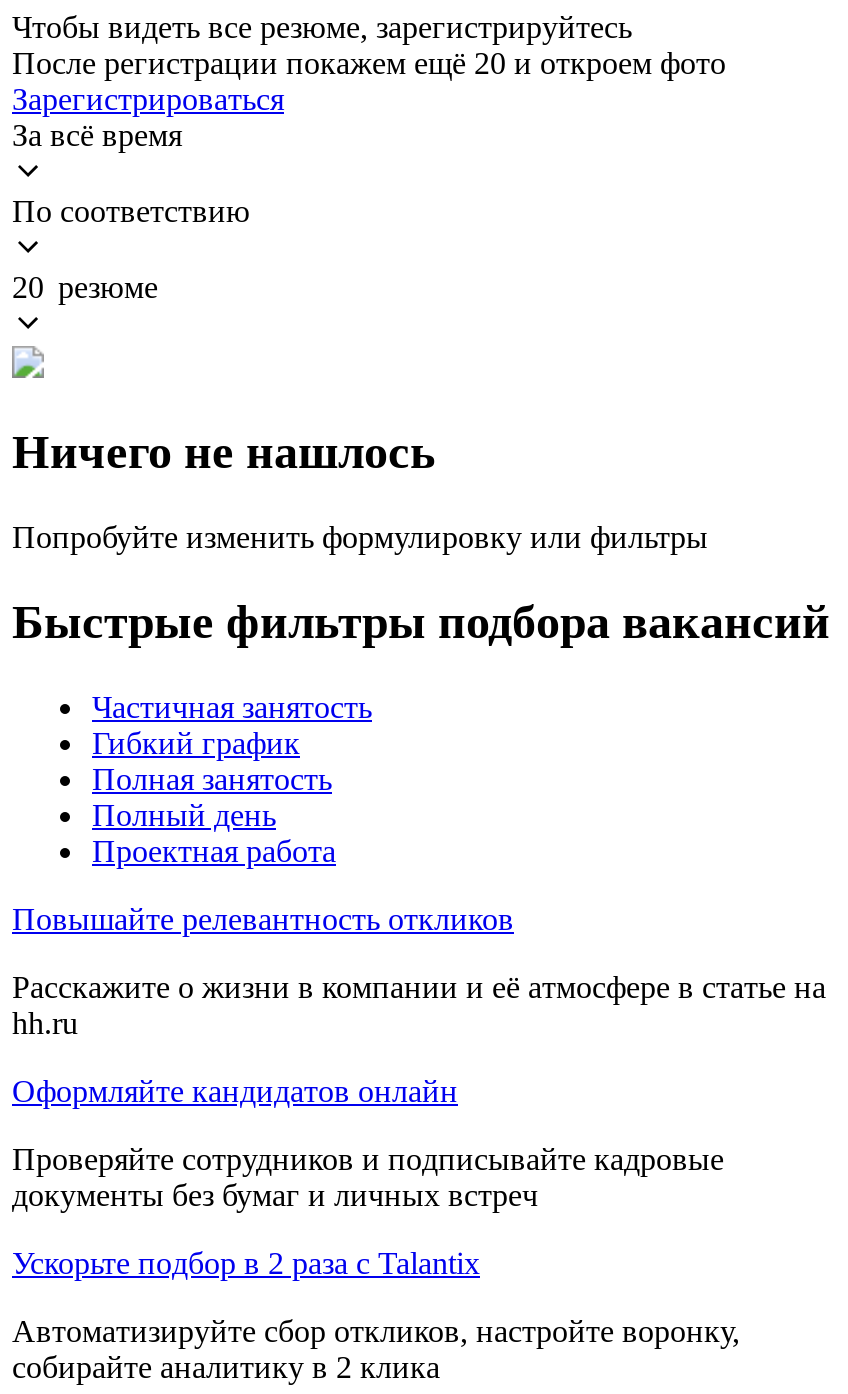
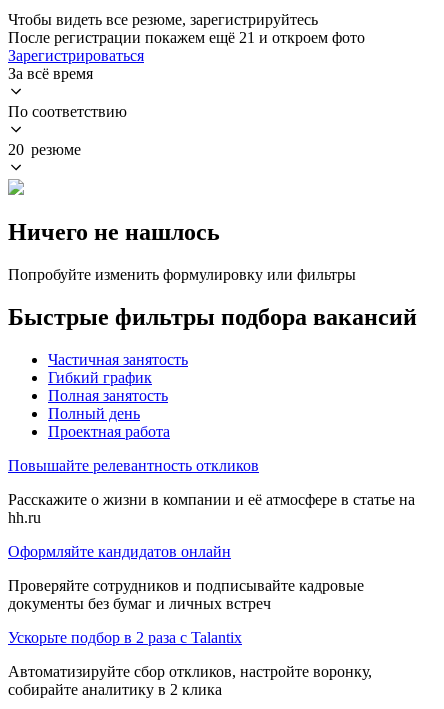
[12,46,726,80] После регистрации покажем ещё 20 и откроем фото -> [8,29,365,46] После регистрации покажем ещё 21 и откроем фото

